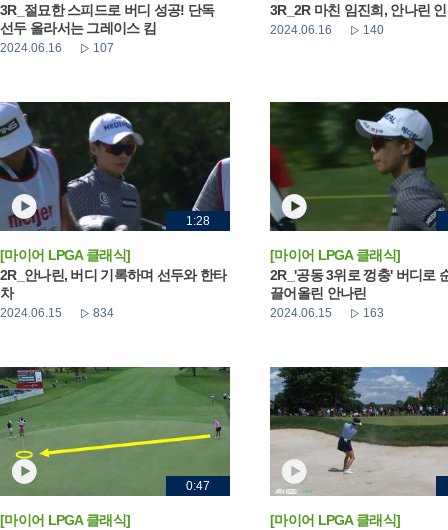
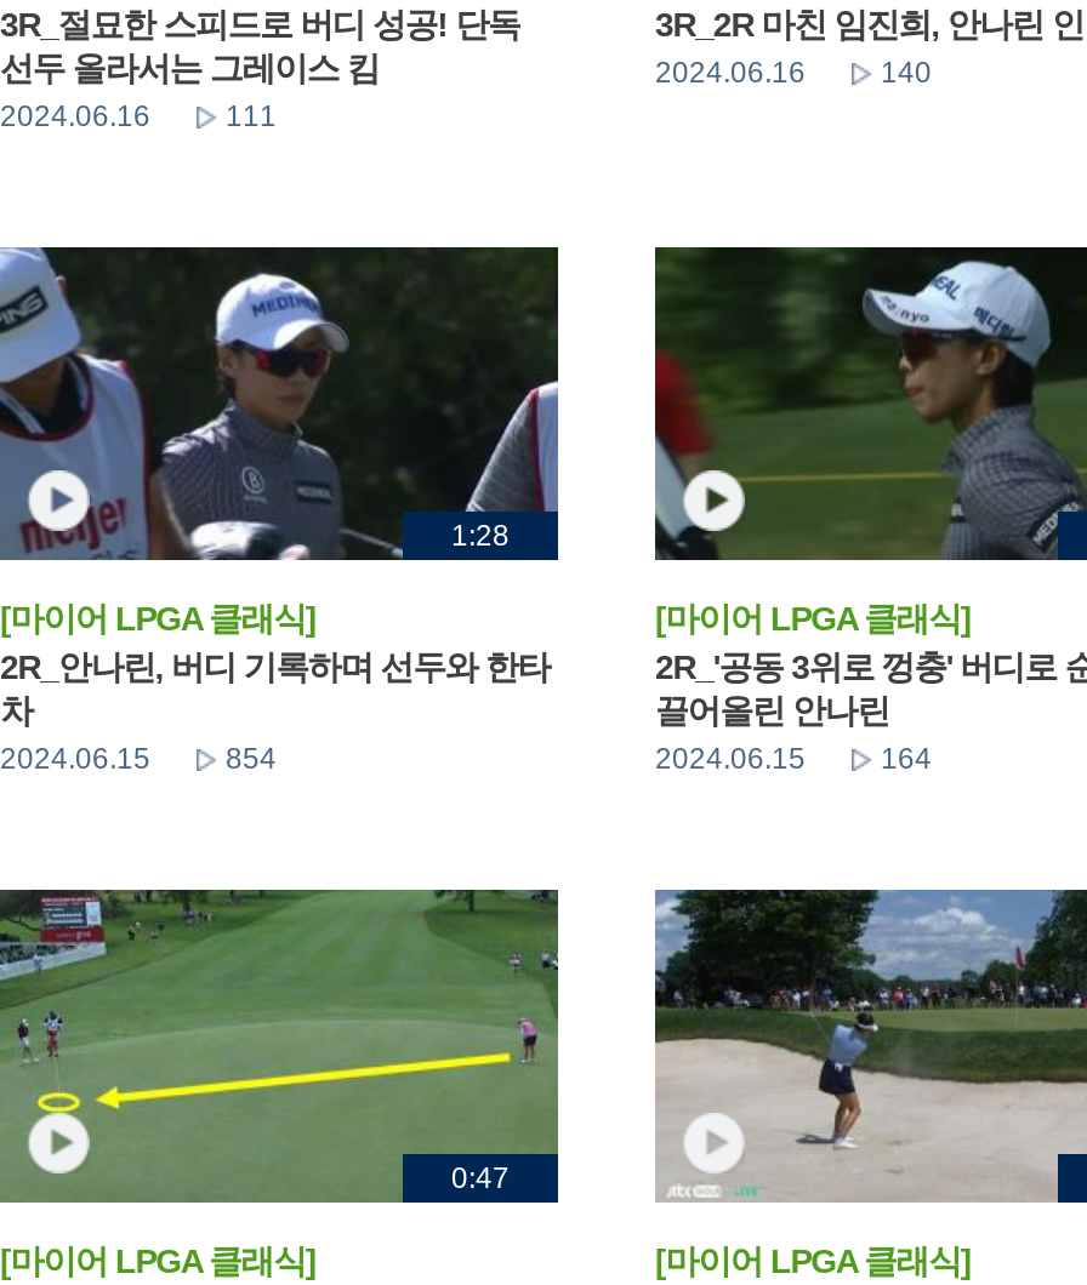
[93,41,114,55] 107 -> [226,99,277,133] 111
[93,306,114,320] 834 -> [226,742,277,776] 854
[363,306,384,320] 163 -> [881,742,932,776] 164

